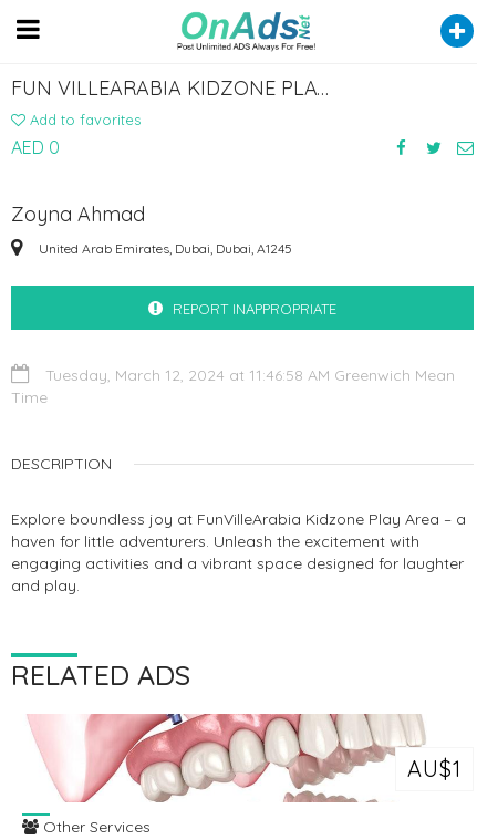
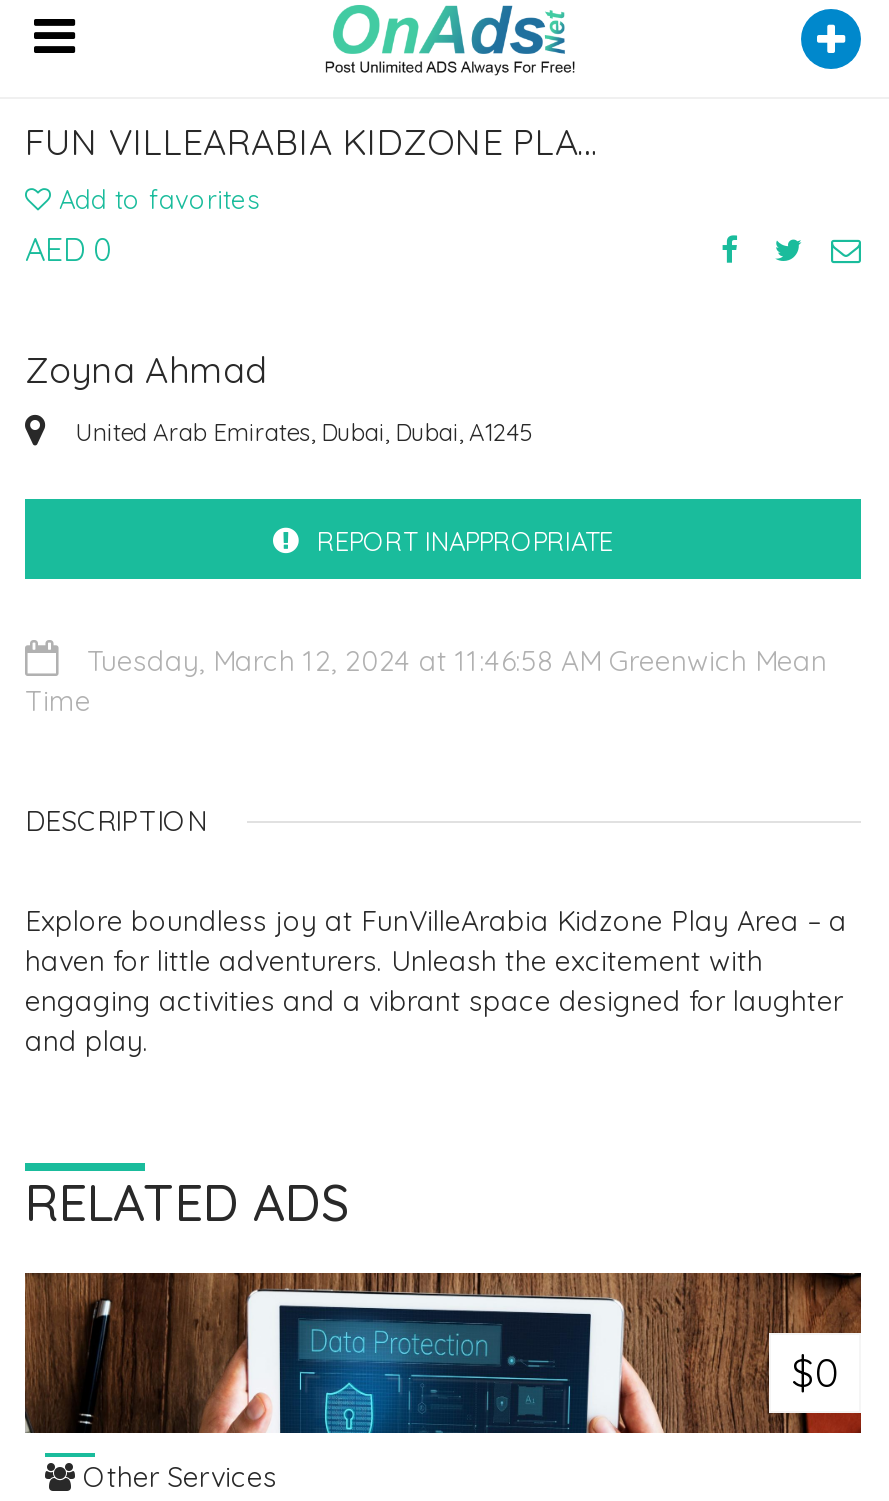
[407,755,462,782] AU$1 -> [791,1347,839,1397] $0

